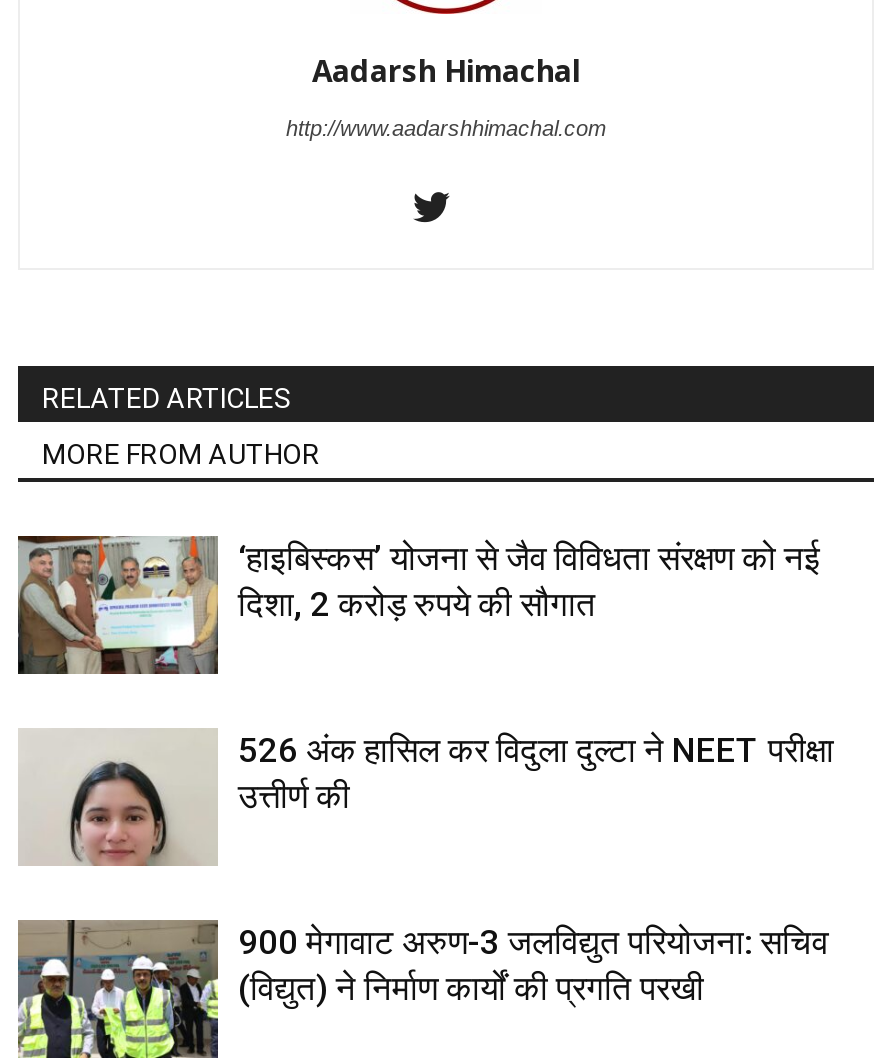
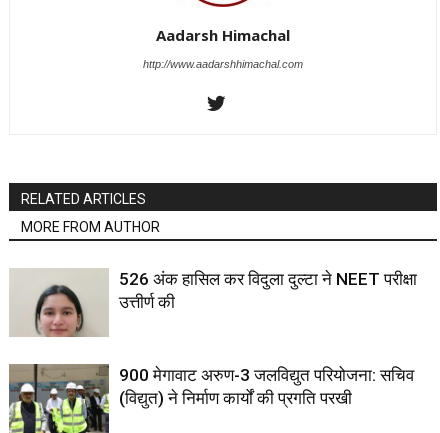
[16,534,820,674] [image] | ‘हाइबिस्कस’ योजना से जैव विविधता संरक्षण को नई | दिशा, 2 करोड़ रुपये की सौगात -> none

